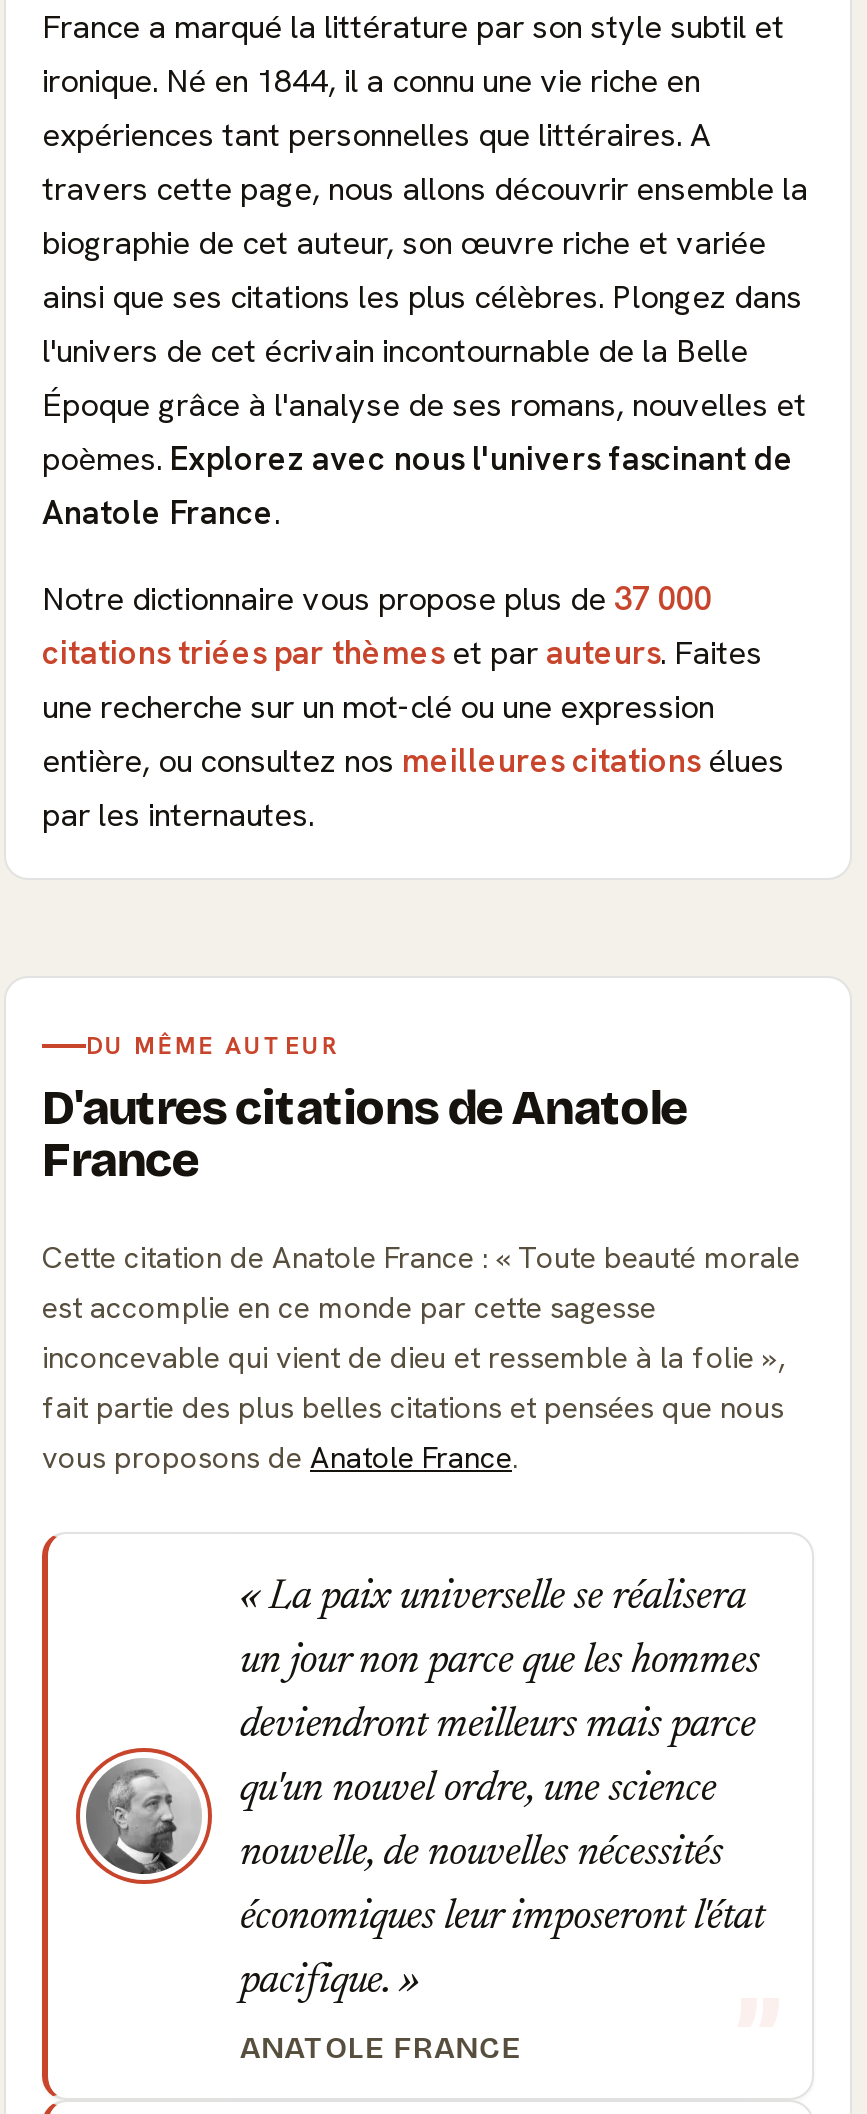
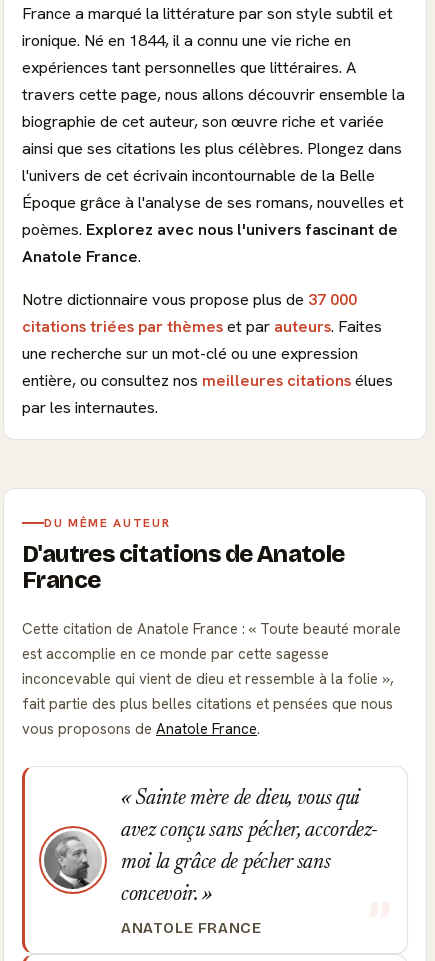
[240,1576,764,2004] La paix universelle se réalisera | un jour non parce que les hommes | deviendront meilleurs mais parce | qu'un nouvel ordre, une science | nouvelle, de nouvelles nécessités | économiques leur imposeront l'état | pacifique. -> [121,788,377,906] Sainte mère de dieu, vous qui | avez conçu sans pécher, accordez- | moi la grâce de pécher sans | concevoir.
moved [74,1746,212,1886] -> [38,825,107,895]: [image]

